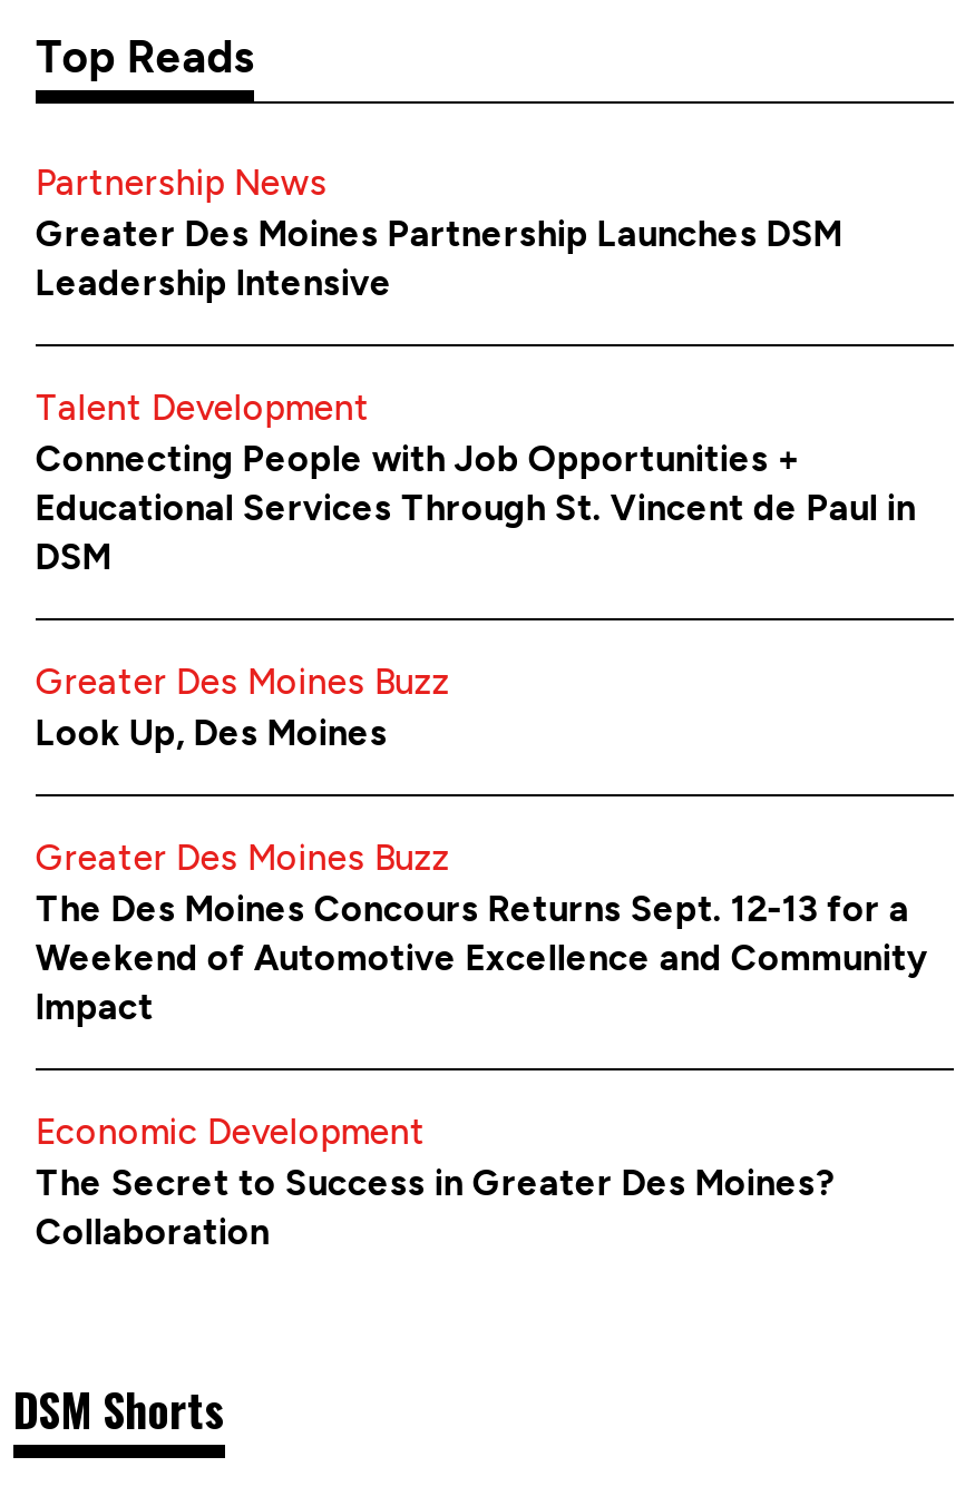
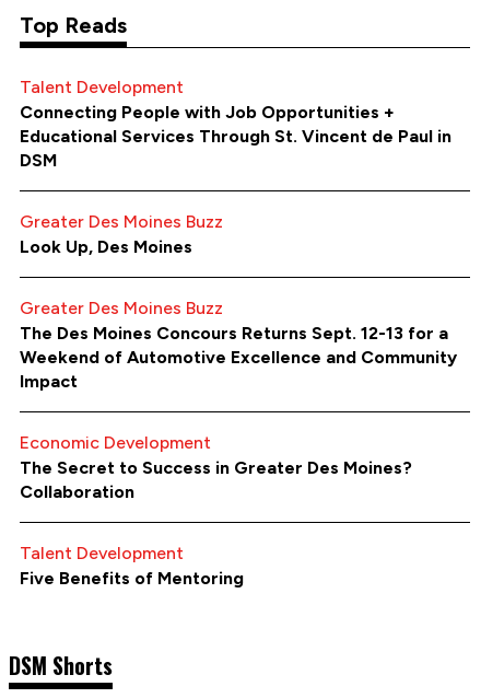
[35,161,842,303] Partnership News | Greater Des Moines Partnership Launches DSM | Leadership Intensive -> none
moved [35,386,927,1252] -> [20,76,457,502]: Talent Development | Connecting People with Job Opportunities + | Educational Services Through St. Vincent de Paul in | ... | The Secret to Success in Greater Des Moines? | Collaboration
none -> [20,542,244,588] Talent Development | Five Benefits of Mentoring

